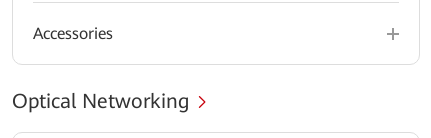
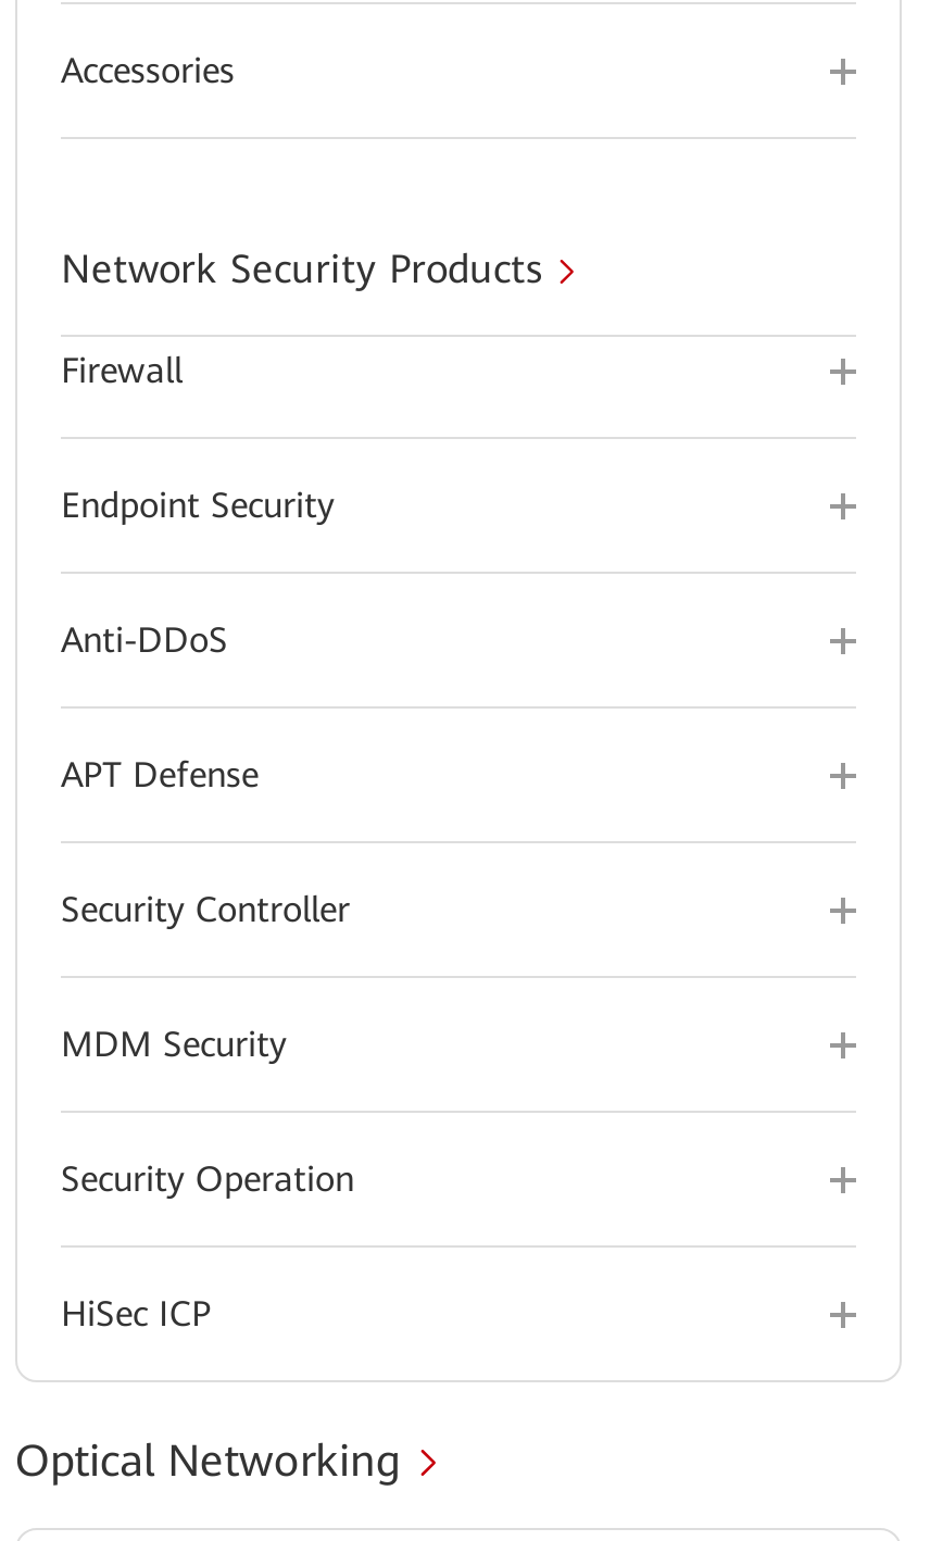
none -> [61,246,543,1335] Network Security Products | Firewall | Endpoint Security | Anti-DDoS | APT Defense | Security Controller | MDM Security | Security Operation | HiSec ICP

